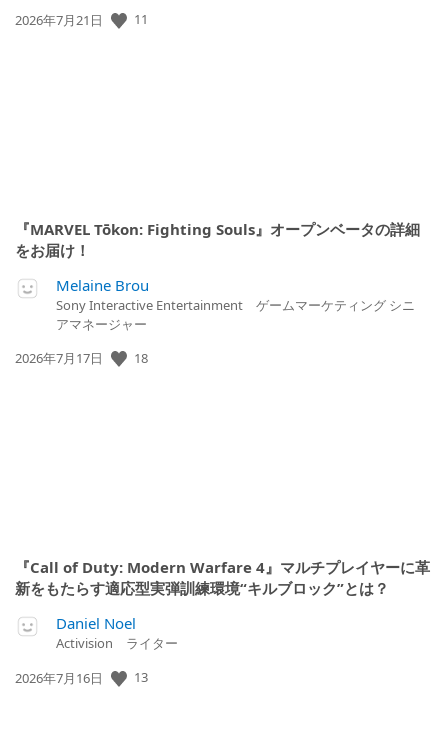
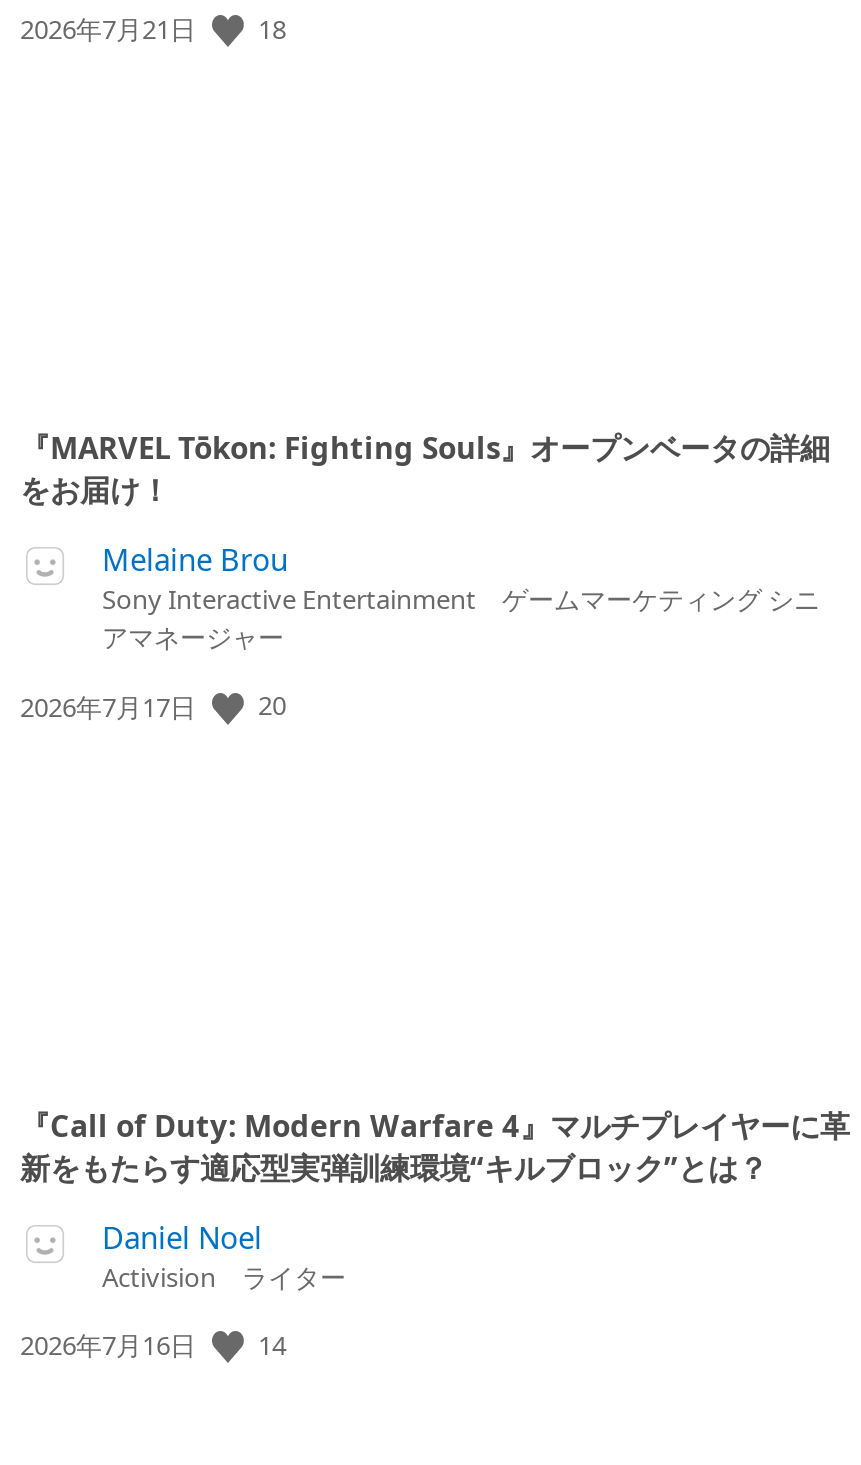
[134,10,148,28] 11 -> [258,11,286,47] 18
[134,349,148,367] 18 -> [258,688,286,724] 20
[134,668,148,686] 13 -> [258,1327,286,1363] 14

